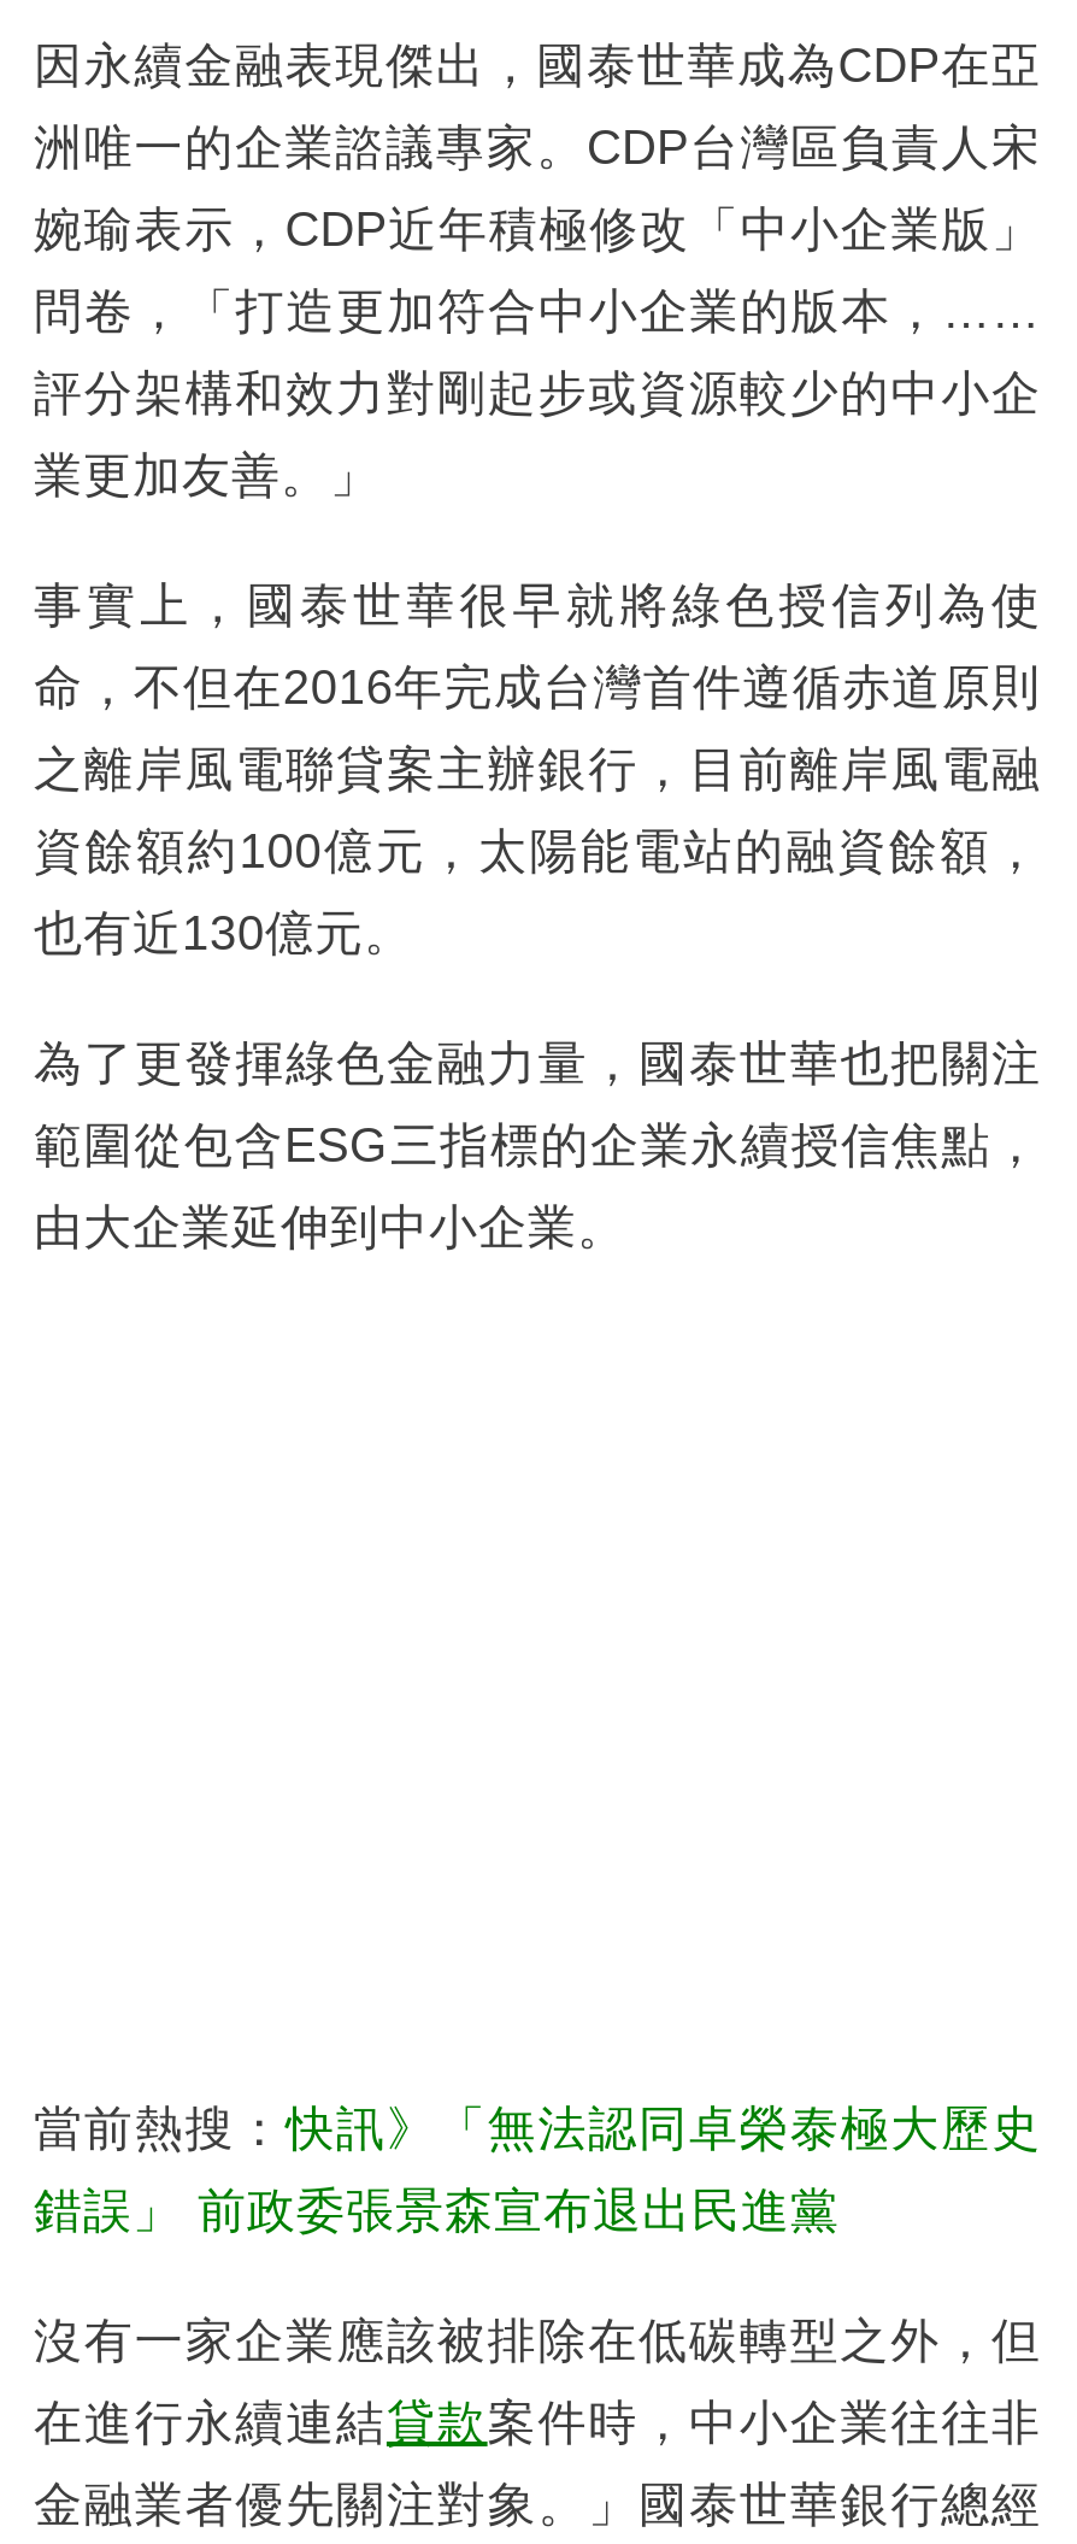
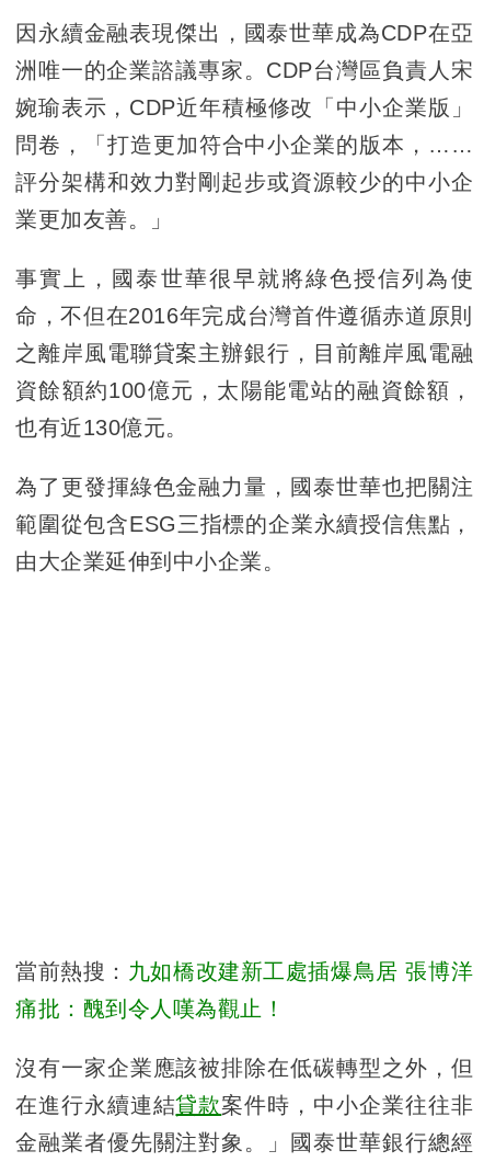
[34,2101,1041,2154] 當前熱搜：快訊》「無法認同卓榮泰極大歷史 -> [15,959,473,983] 當前熱搜：九如橋改建新工處插爆鳥居 張博洋
[34,2183,840,2236] 錯誤」 前政委張景森宣布退出民進黨 -> [15,996,285,1020] 痛批：醜到令人嘆為觀止！

